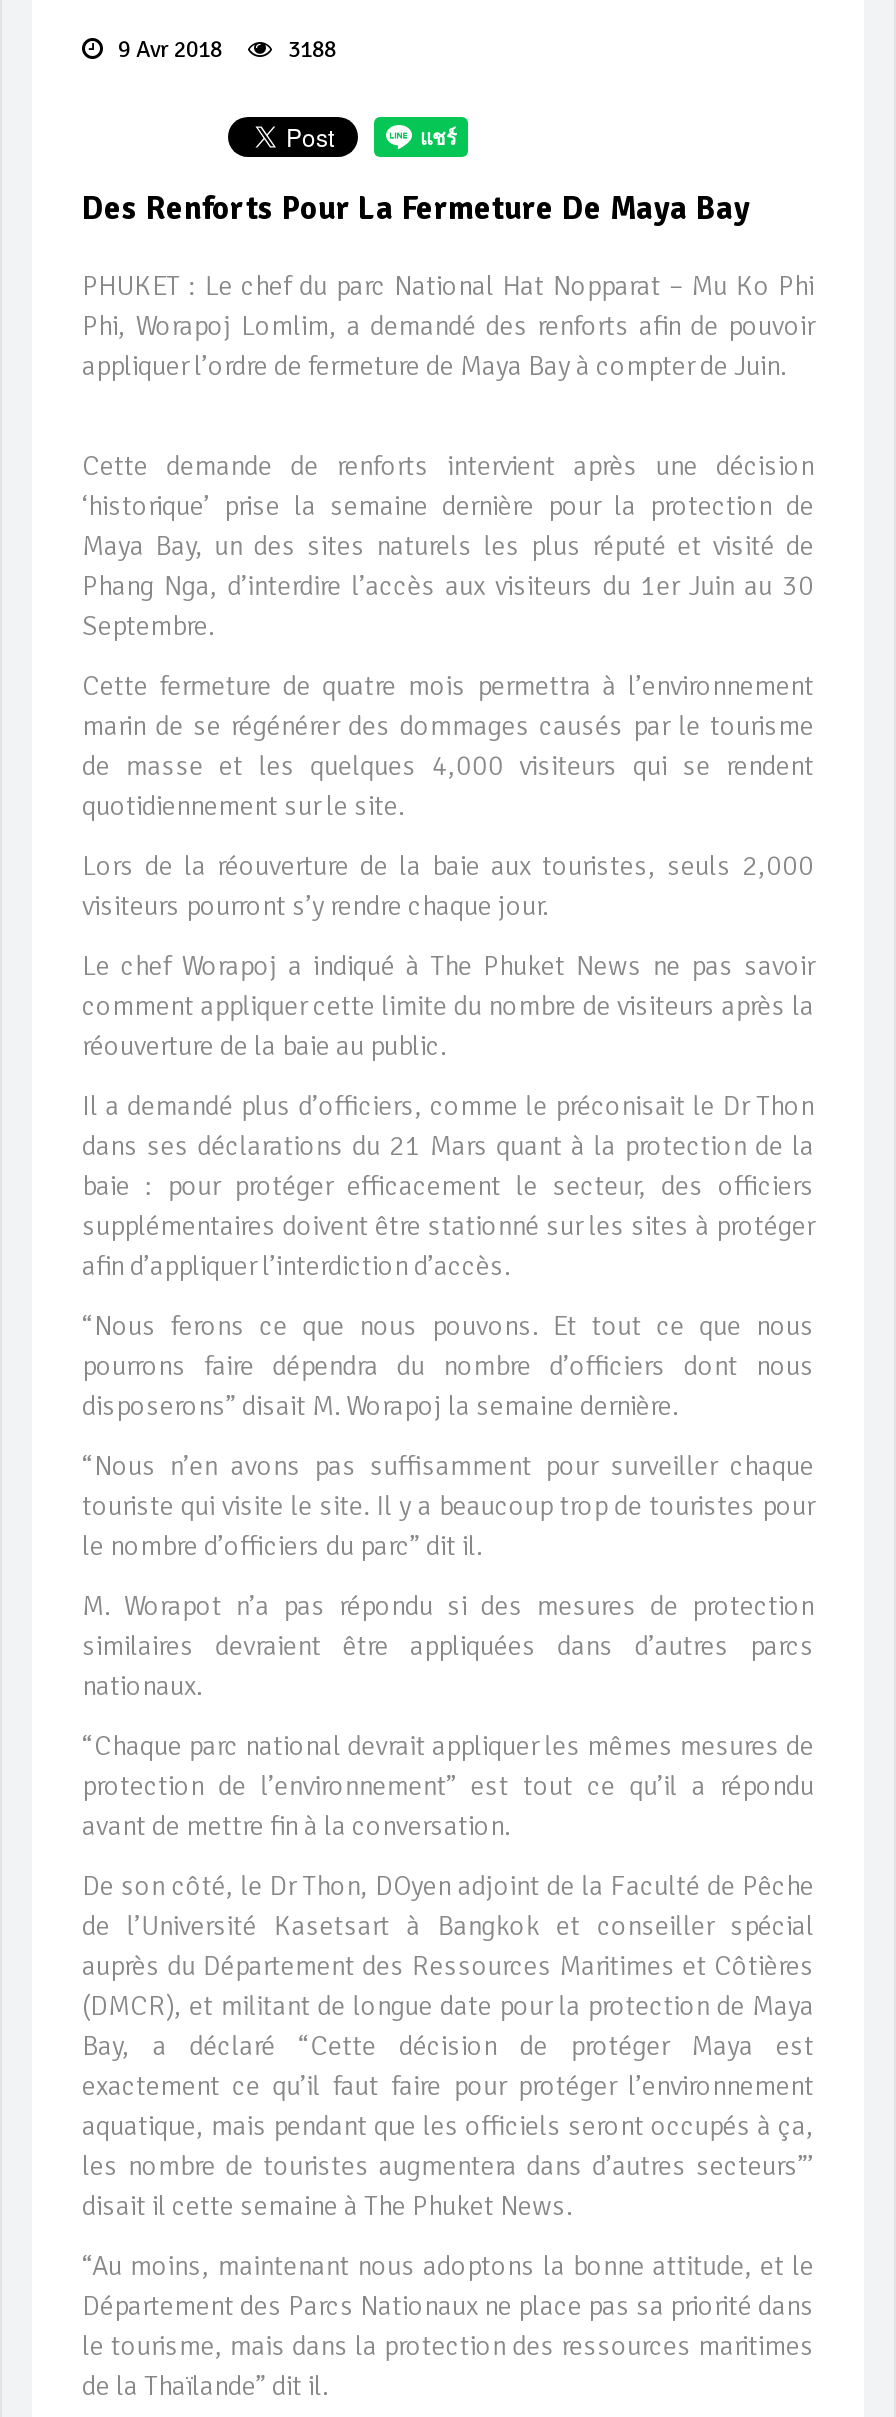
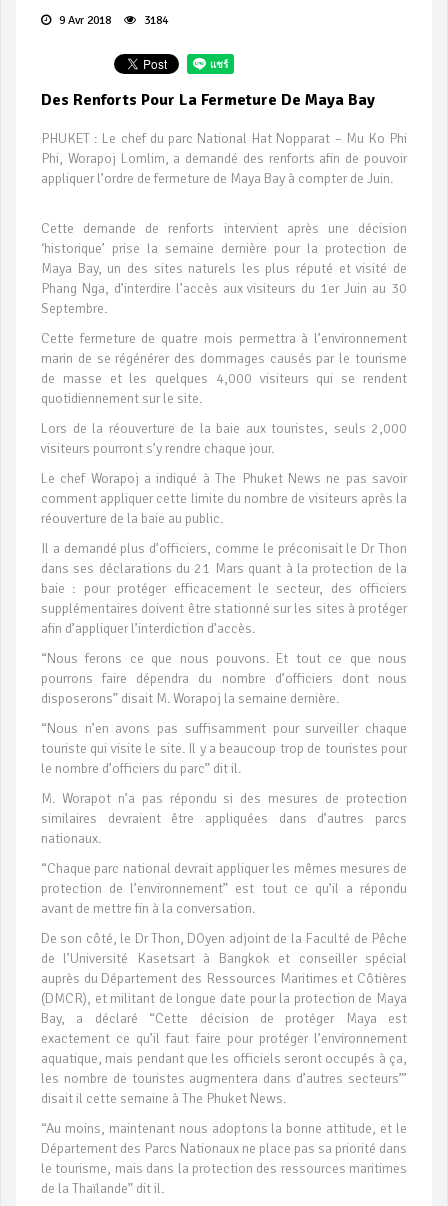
[112,36,336,66] 9 Avr 2018 3188 -> [56,13,168,28] 9 Avr 2018 3184

